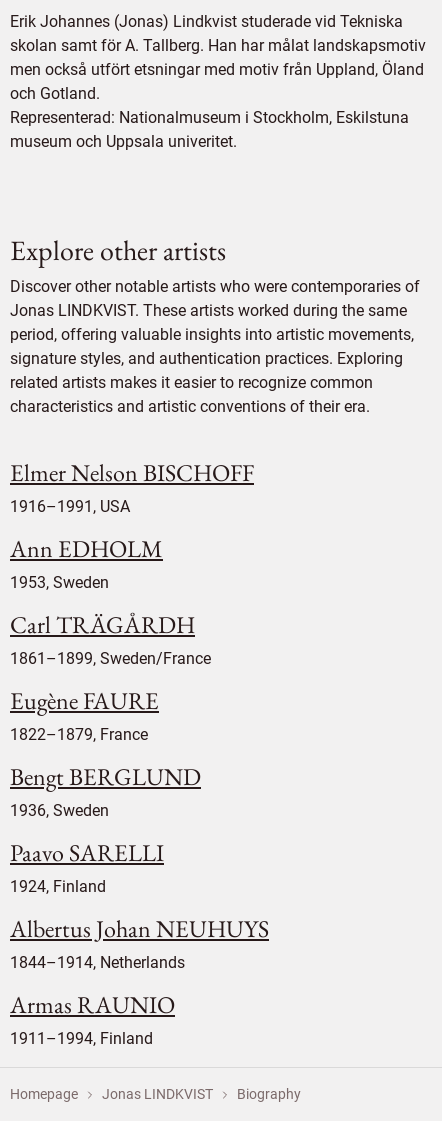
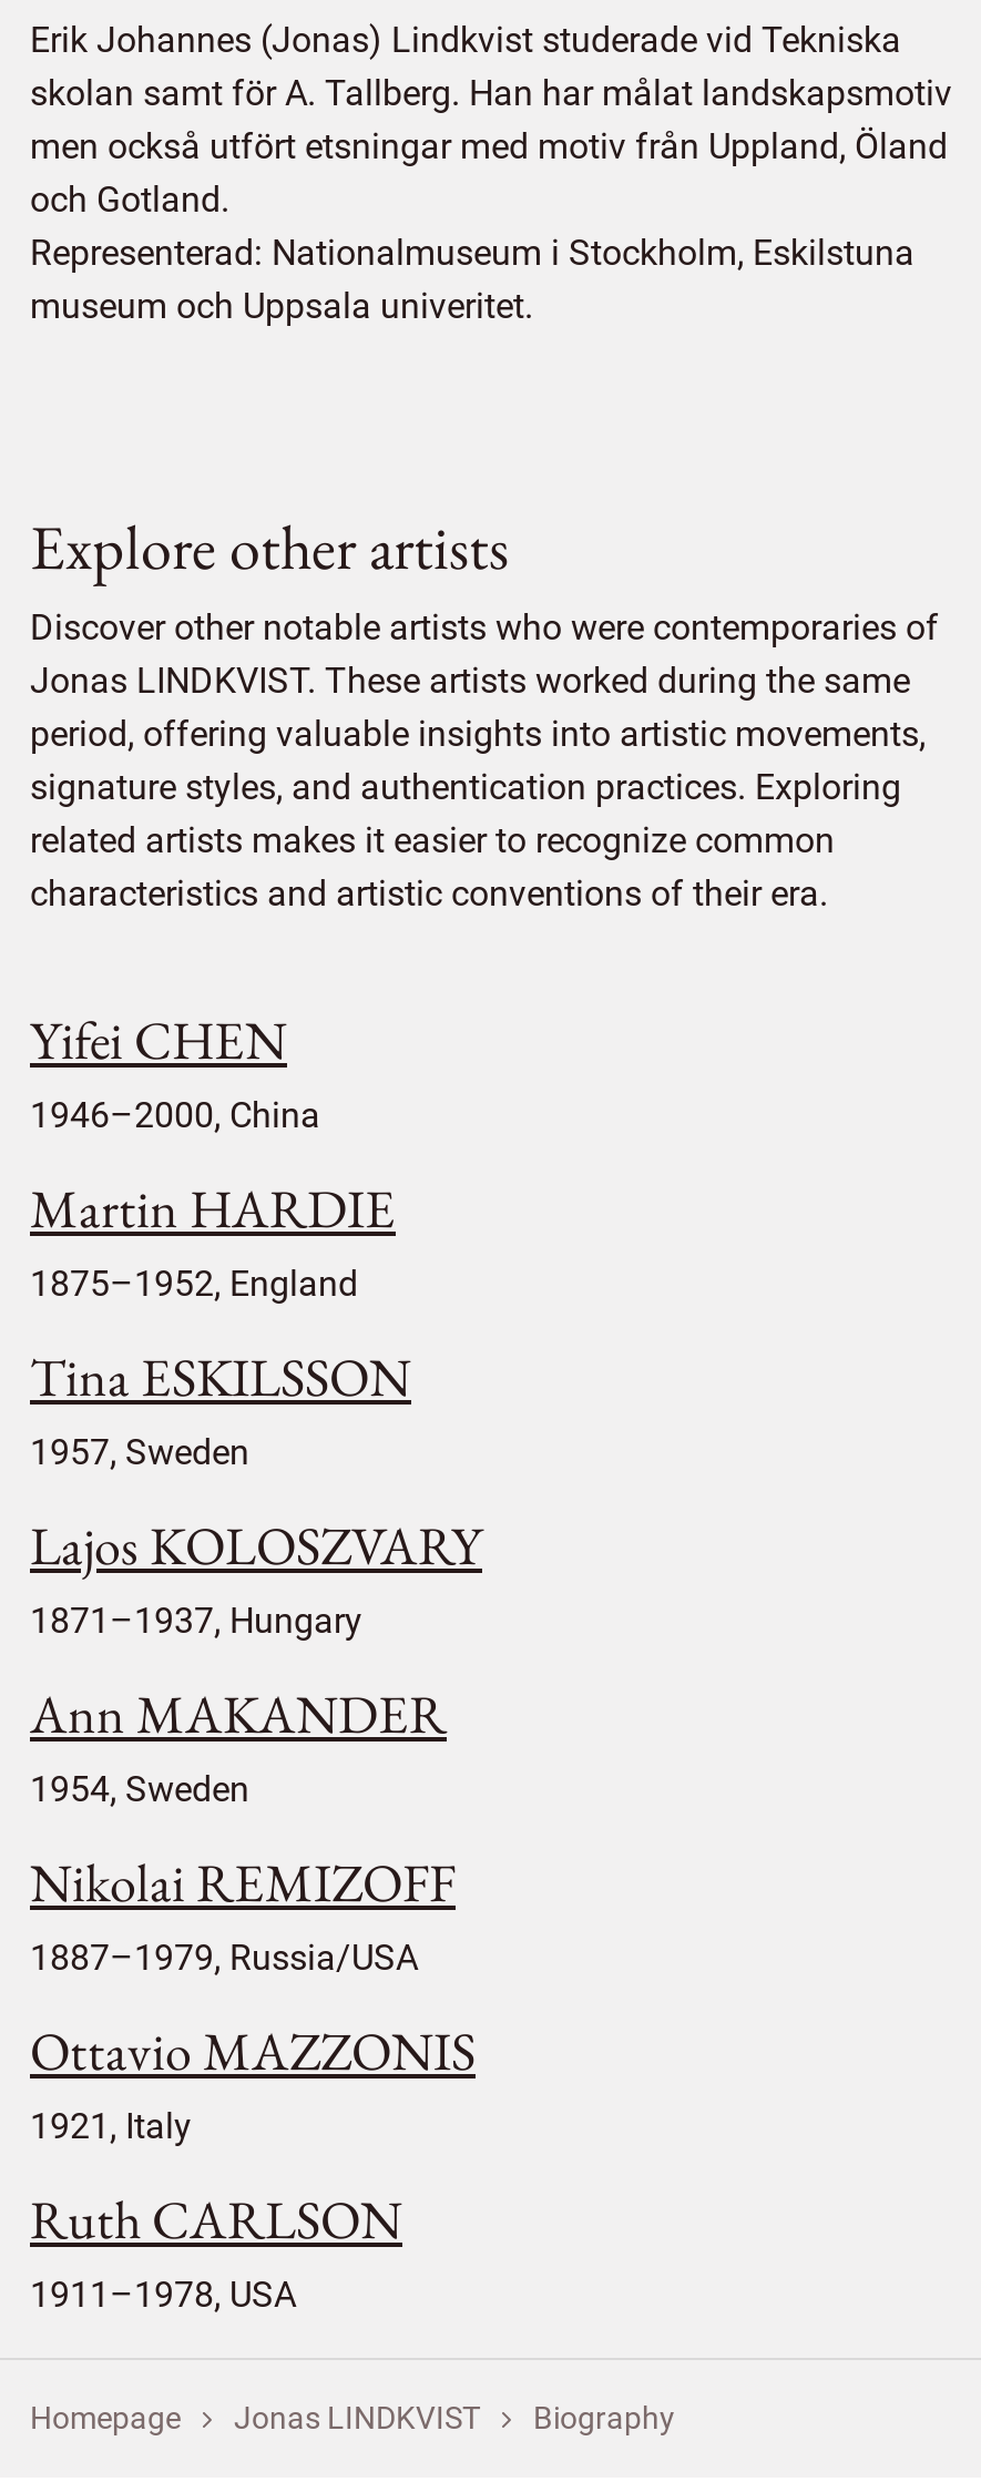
[10,457,254,516] Elmer Nelson BISCHOFF | 1916–1991, USA -> [30,1005,320,1136] Yifei CHEN | 1946–2000, China
[10,533,163,592] Ann EDHOLM | 1953, Sweden -> [30,1174,396,1305] Martin HARDIE | 1875–1952, England
[10,609,211,668] Carl TRÄGÅRDH | 1861–1899, Sweden/France -> [30,1342,411,1473] Tina ESKILSSON | 1957, Sweden
[10,685,159,744] Eugène FAURE | 1822–1879, France -> [30,1511,482,1642] Lajos KOLOSZVARY | 1871–1937, Hungary
[10,761,201,820] Bengt BERGLUND | 1936, Sweden -> [30,1679,447,1810] Ann MAKANDER | 1954, Sweden
[10,837,164,896] Paavo SARELLI | 1924, Finland -> [30,1848,456,1979] Nikolai REMIZOFF | 1887–1979, Russia/USA
[10,913,269,972] Albertus Johan NEUHUYS | 1844–1914, Netherlands -> [30,2016,476,2147] Ottavio MAZZONIS | 1921, Italy
[10,989,175,1048] Armas RAUNIO | 1911–1994, Finland -> [30,2185,402,2316] Ruth CARLSON | 1911–1978, USA

